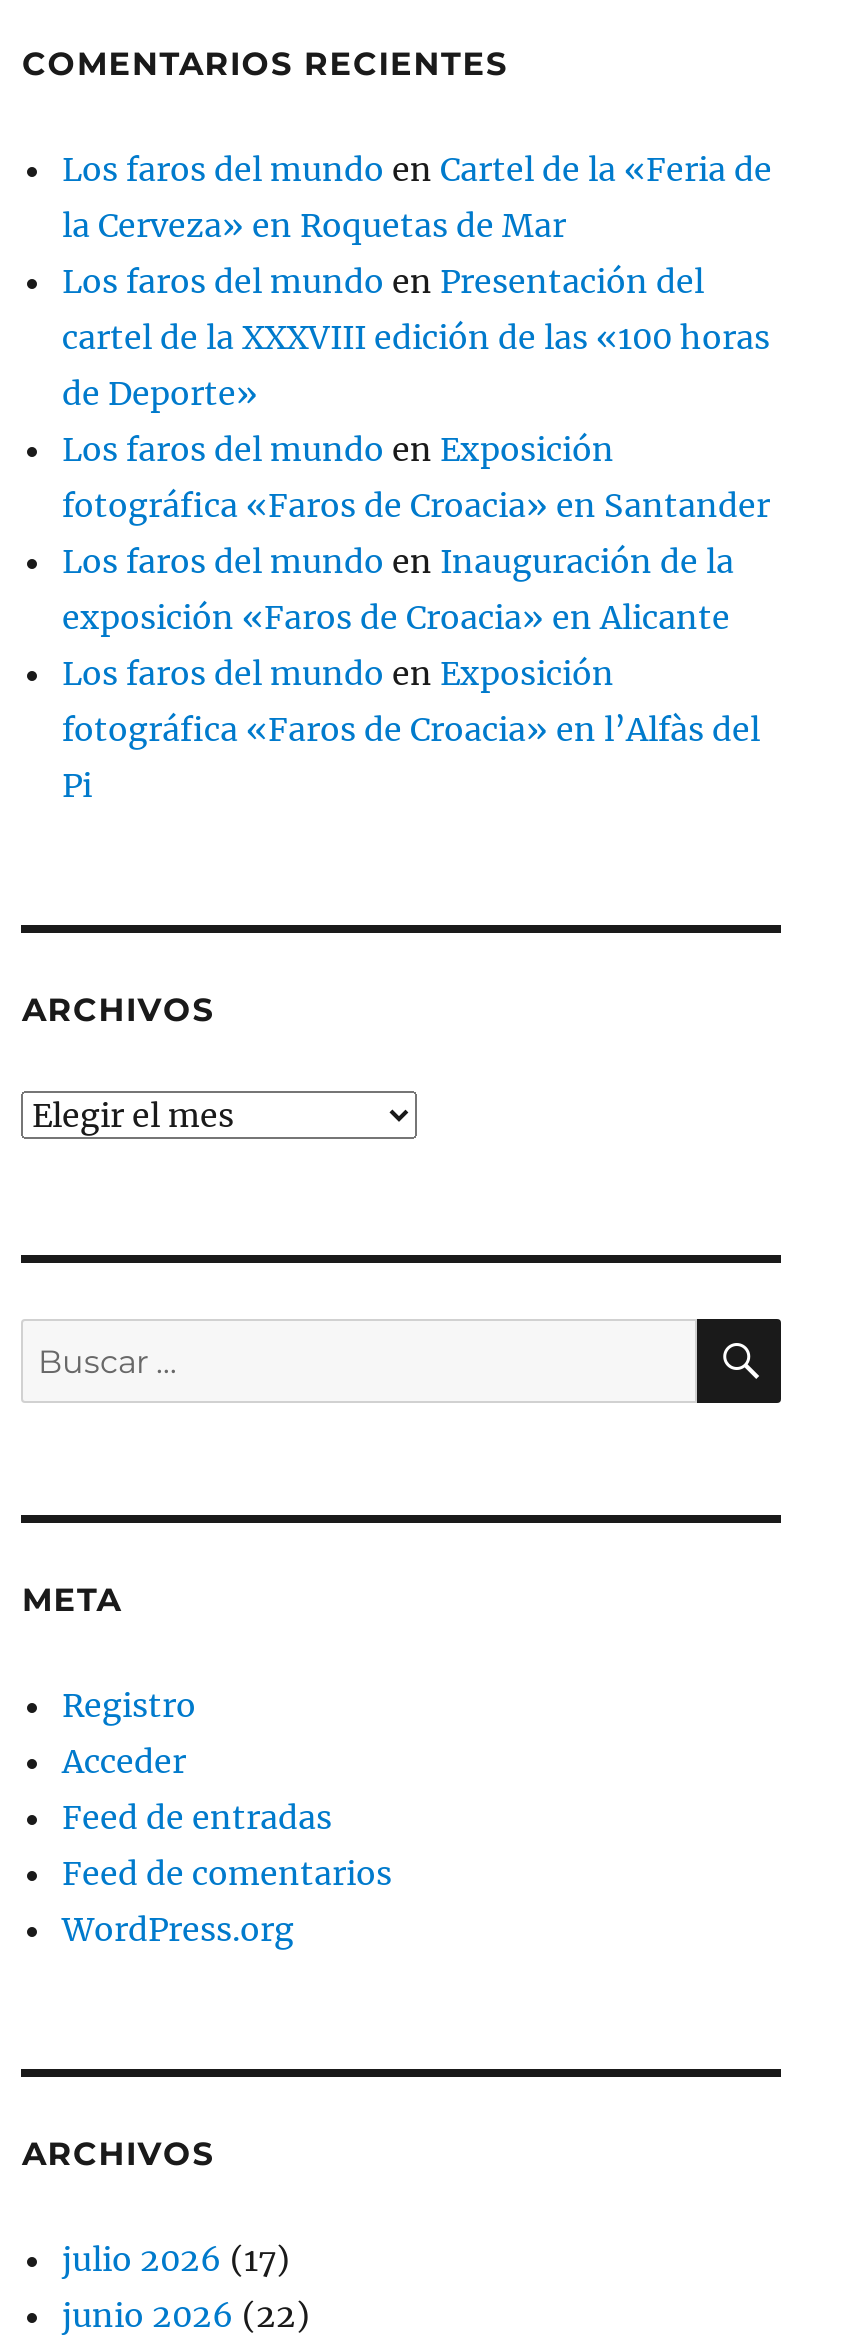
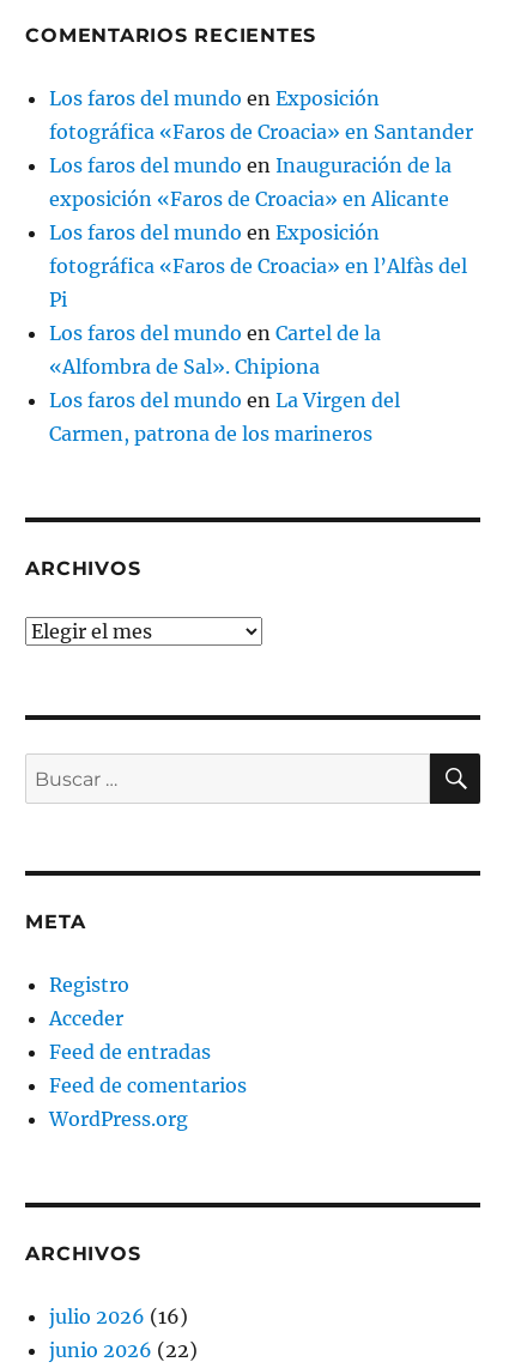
[62,148,772,412] Los faros del mundo en Cartel de la «Feria de | la Cerveza» en Roquetas de Mar | Los faros del mundo en Presentación del | cartel de la XXXVIII edición de las «100 horas | de Deporte» -> none
moved [62,428,770,804] -> [50,86,474,311]: Los faros del mundo en Exposición | fotográfica «Faros de Croacia» en Santander | Los faros del mundo en Inauguración de la | exposición «Faros de Croacia» en Alicante | Los faros del mundo en Exposición | fotográfica «Faros de Croacia» en l’Alfàs del | Pi
none -> [50,321,401,445] Los faros del mundo en Cartel de la | «Alfombra de Sal». Chipiona | Los faros del mundo en La Virgen del | Carmen, patrona de los marineros
[62,2238,290,2278] julio 2026 (17) -> [50,1304,189,1328] julio 2026 (16)

